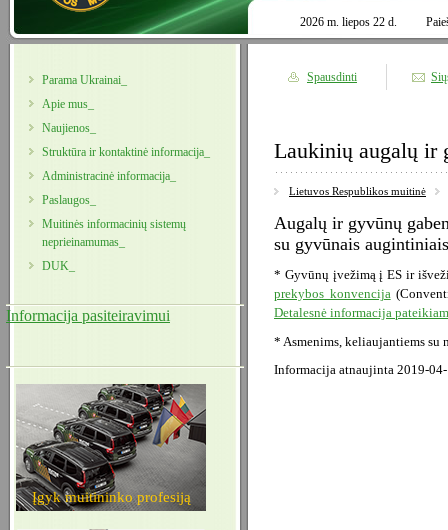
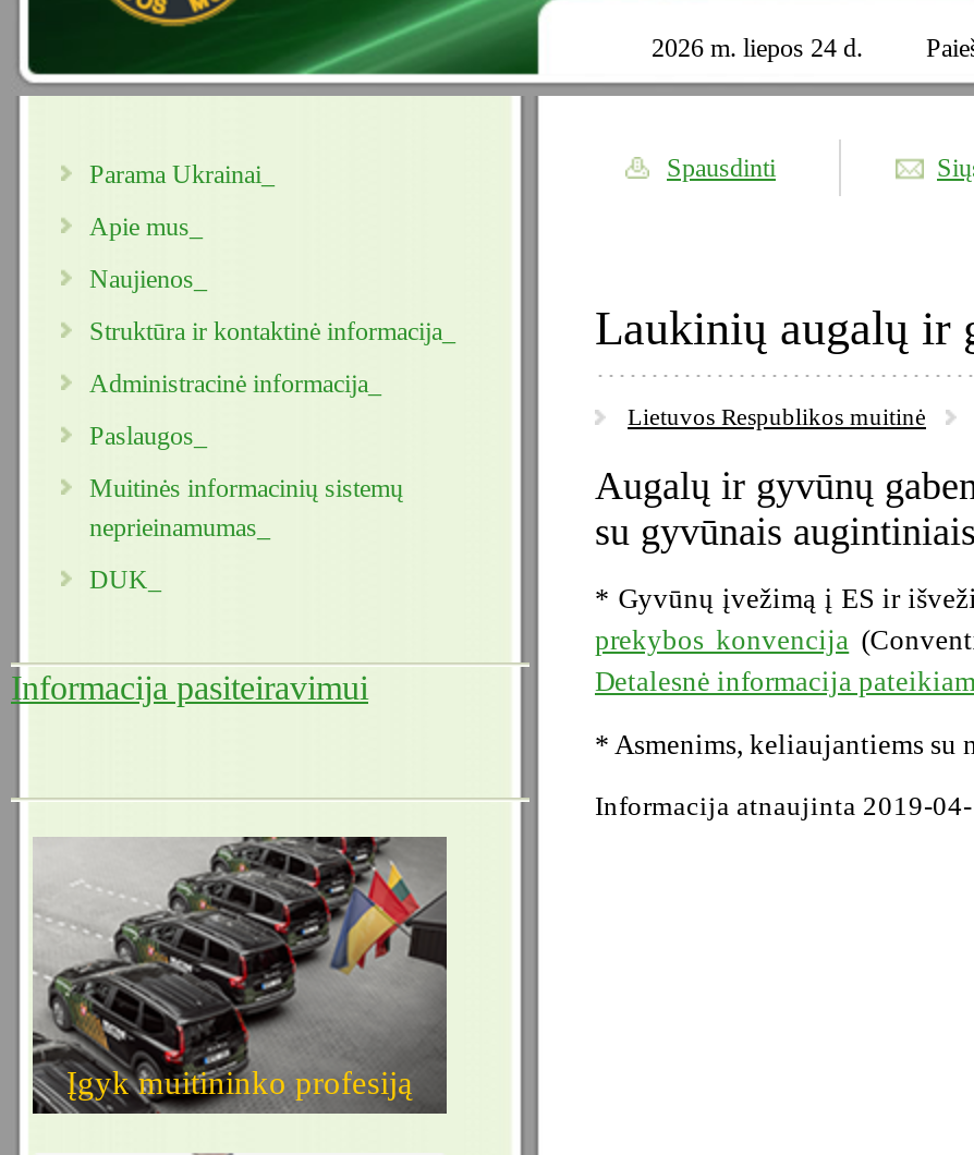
[300,15,397,29] 2026 m. liepos 22 d. -> [652,33,863,63] 2026 m. liepos 24 d.

